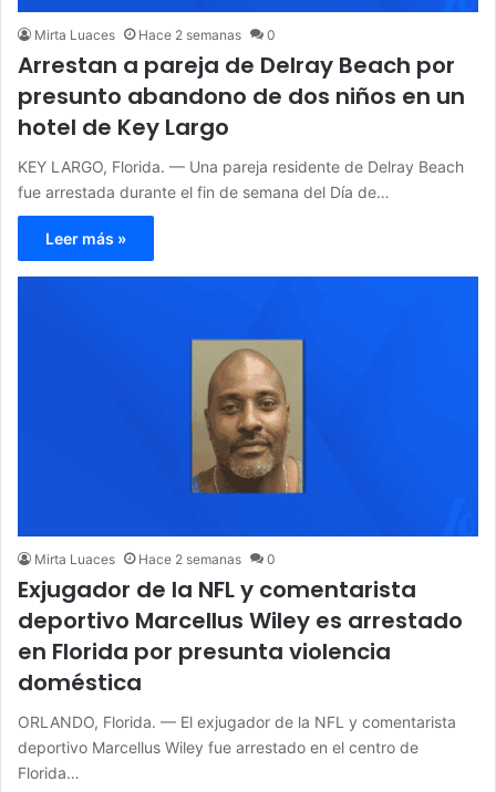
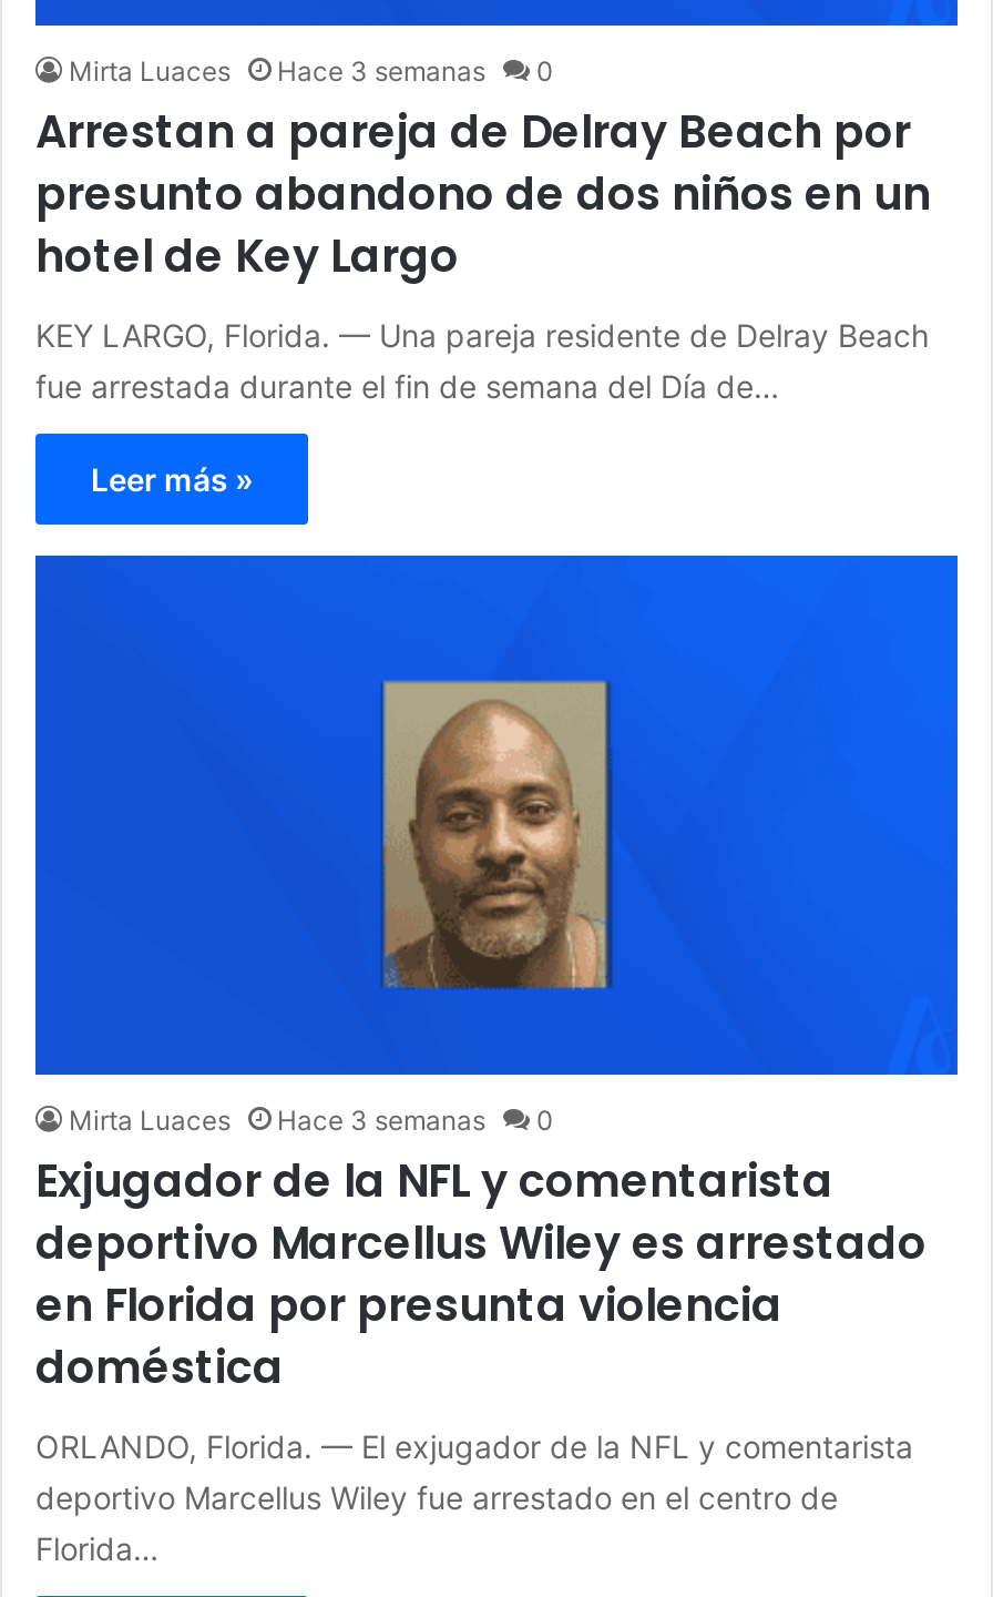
[34,27,276,43] Mirta Luaces Hace 2 semanas 0 -> [69,53,554,87] Mirta Luaces Hace 3 semanas 0
[34,550,276,567] Mirta Luaces Hace 2 semanas 0 -> [69,1104,554,1137] Mirta Luaces Hace 3 semanas 0

